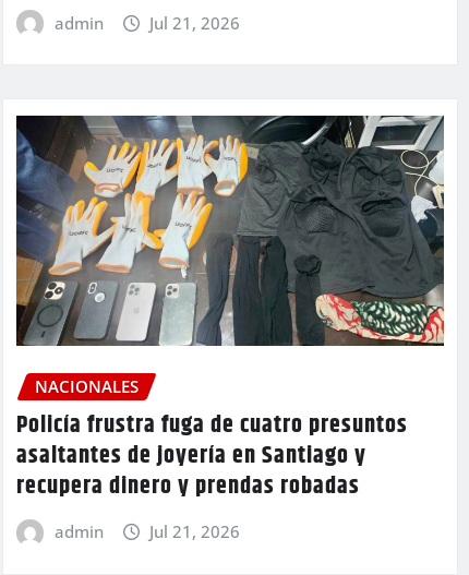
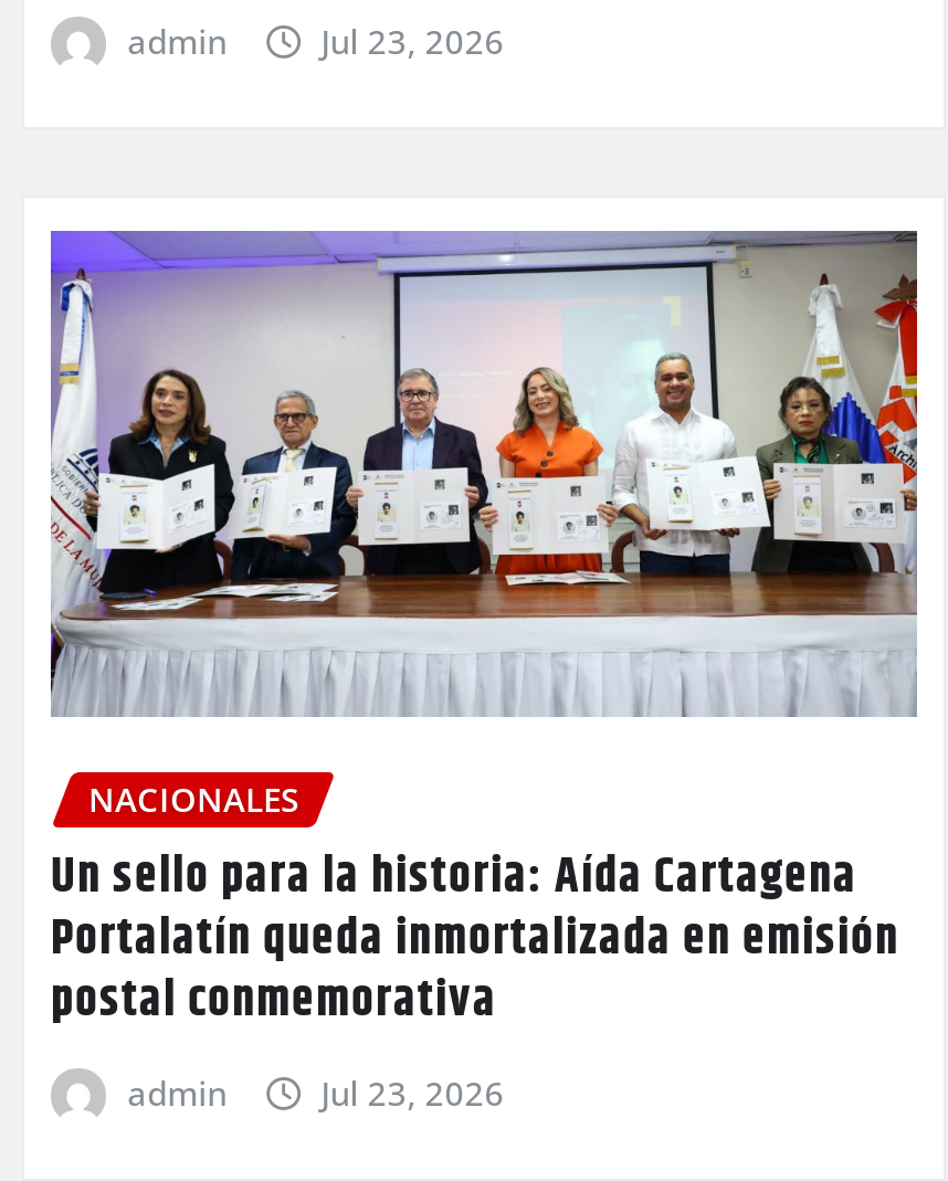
[150,11,240,33] Jul 21, 2026 -> [321,19,504,63] Jul 23, 2026
[15,115,445,347] [image] -> [49,230,919,718] [image]
[16,408,408,506] Policía frustra fuga de cuatro presuntos | asaltantes de joyería en Santiago y | recupera dinero y prendas robadas -> [51,841,899,1040] Un sello para la historia: Aída Cartagena | Portalatín queda inmortalizada en emisión | postal conmemorativa
[150,521,240,543] Jul 21, 2026 -> [321,1071,504,1115] Jul 23, 2026

